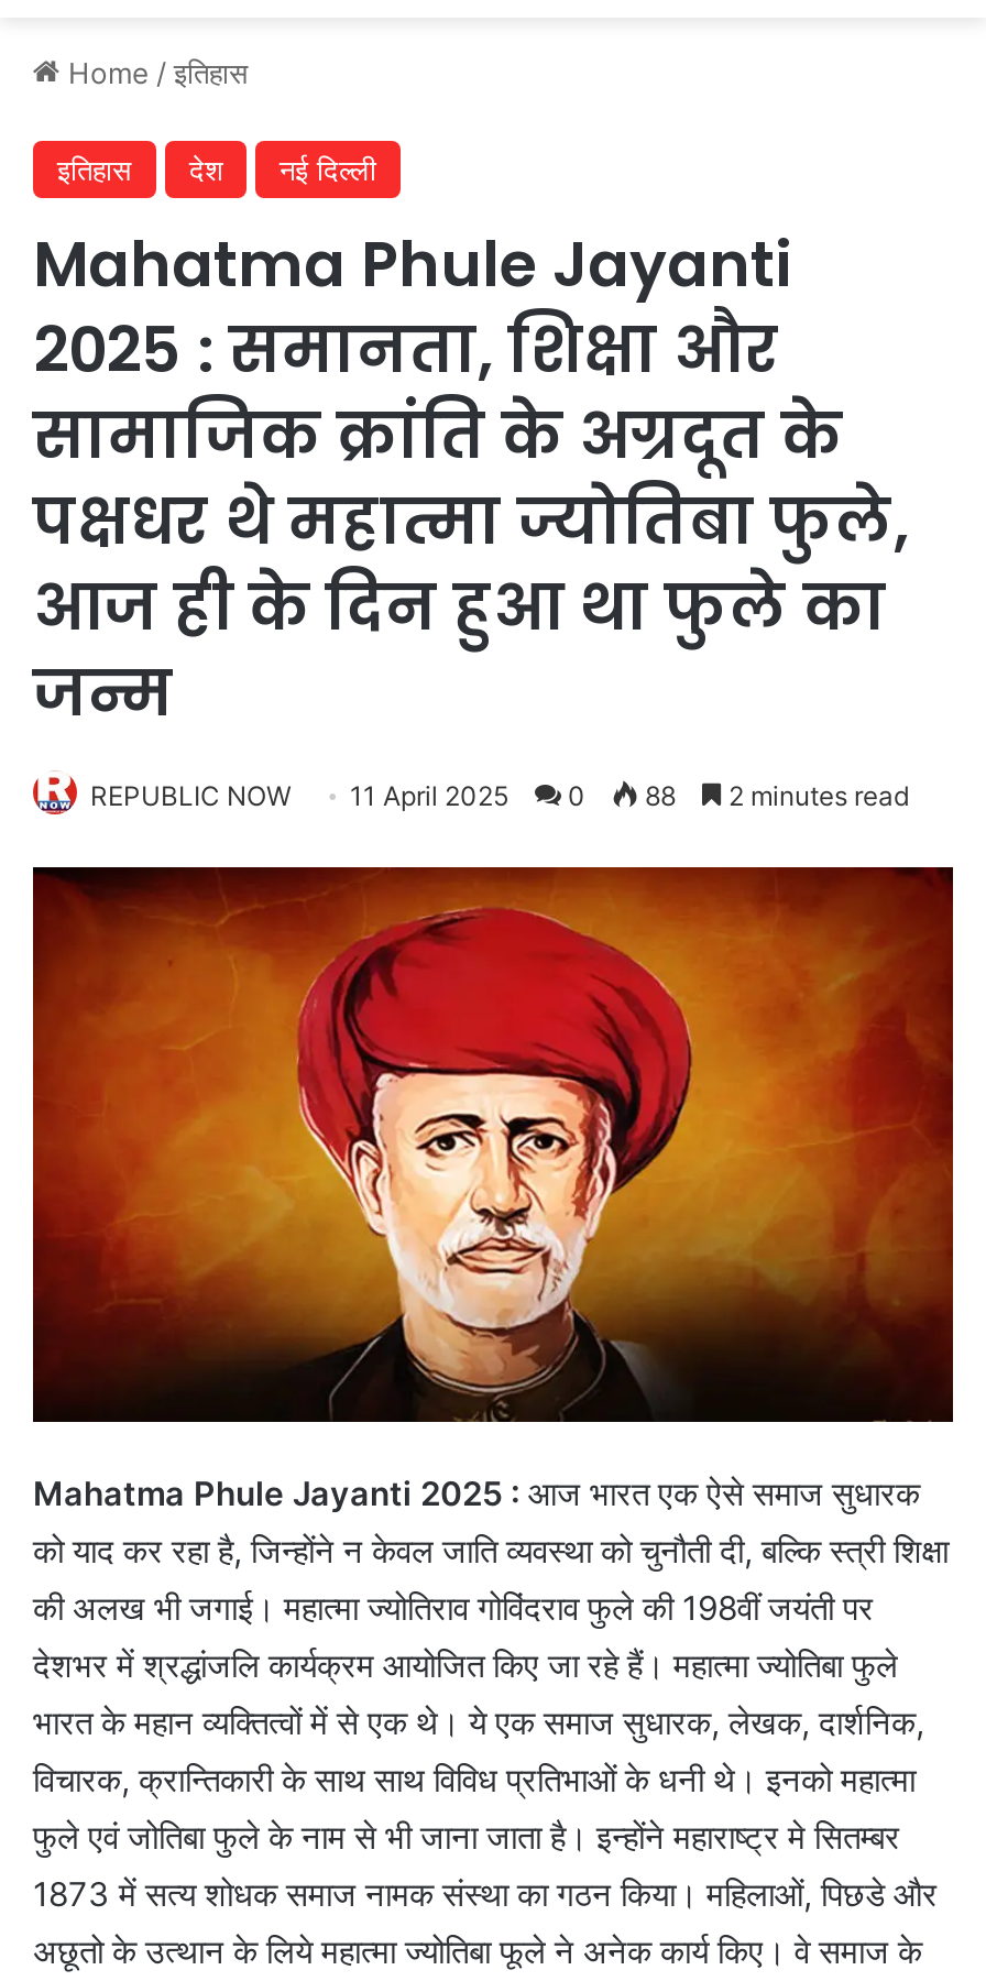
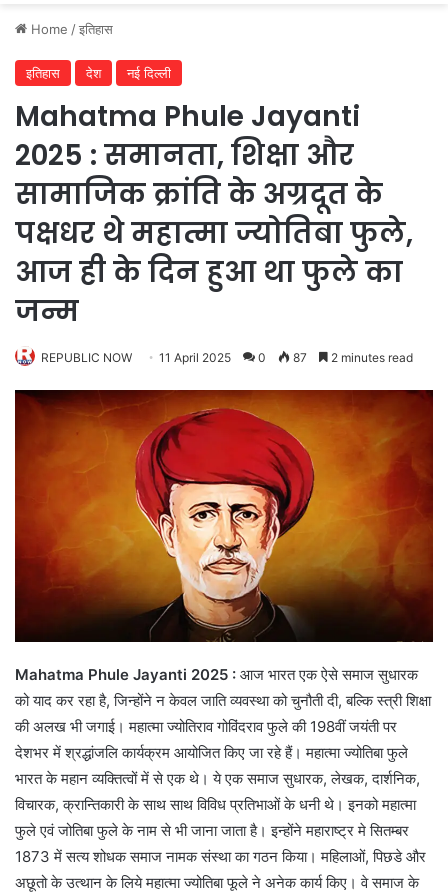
[90,779,909,812] REPUBLIC NOW 11 April 2025 0 88 2 minutes read -> [41,350,413,365] REPUBLIC NOW 11 April 2025 0 87 2 minutes read

